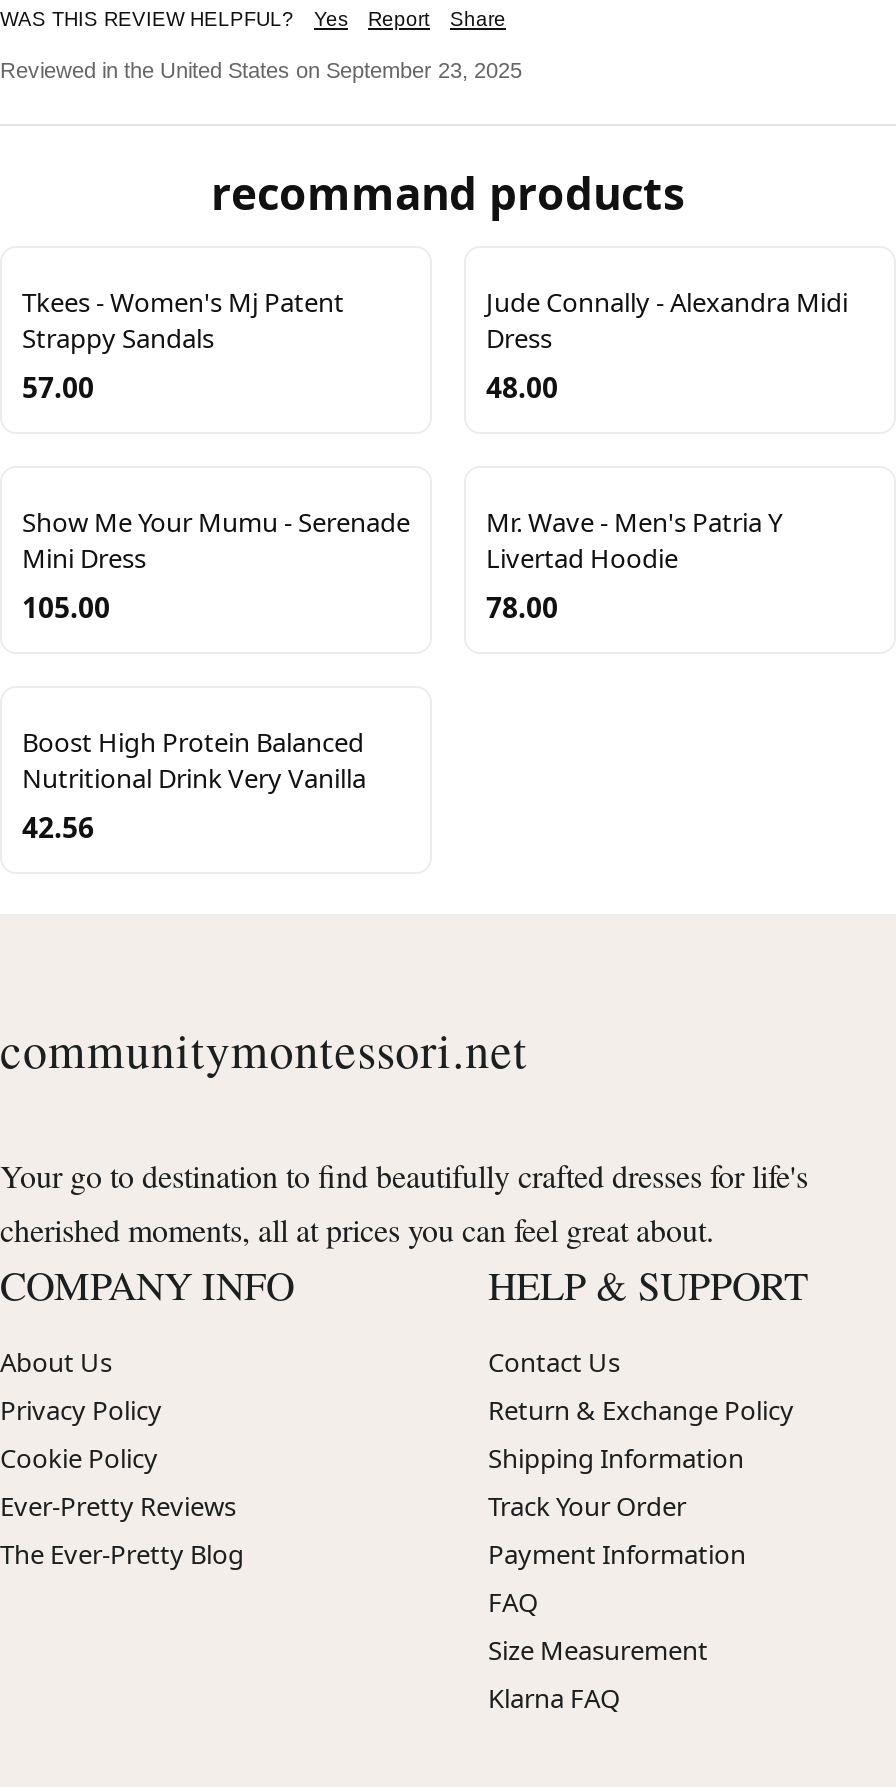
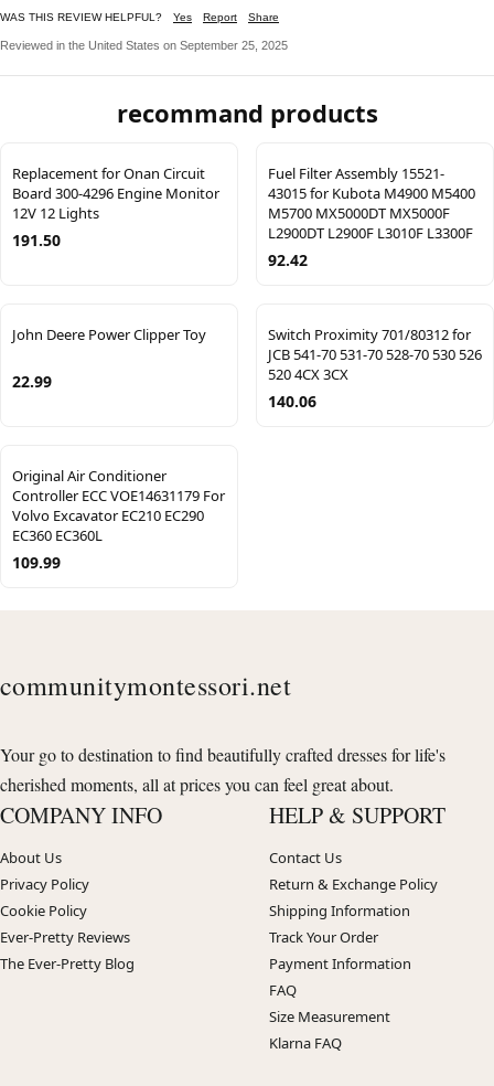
[0,59,522,83] Reviewed in the United States on September 23, 2025 -> [0,39,288,52] Reviewed in the United States on September 25, 2025
[22,285,344,407] Tkees - Women's Mj Patent | Strappy Sandals | 57.00 -> [12,164,219,251] Replacement for Onan Circuit | Board 300-4296 Engine Monitor | 12V 12 Lights | 191.50
[486,285,848,407] Jude Connally - Alexandra Midi | Dress | 48.00 -> [268,164,475,271] Fuel Filter Assembly 15521- | 43015 for Kubota M4900 M5400 | M5700 MX5000DT MX5000F | L2900DT L2900F L3010F L3300F | 92.42
[22,505,410,627] Show Me Your Mumu - Serenade | Mini Dress | 105.00 -> [12,325,206,392] John Deere Power Clipper Toy | 22.99
[486,505,782,627] Mr. Wave - Men's Patria Y | Livertad Hoodie | 78.00 -> [268,325,482,412] Switch Proximity 701/80312 for | JCB 541-70 531-70 528-70 530 526 | 520 4CX 3CX | 140.06
[22,725,366,847] Boost High Protein Balanced | Nutritional Drink Very Vanilla | 42.56 -> [12,466,225,573] Original Air Conditioner | Controller ECC VOE14631179 For | Volvo Excavator EC210 EC290 | EC360 EC360L | 109.99

